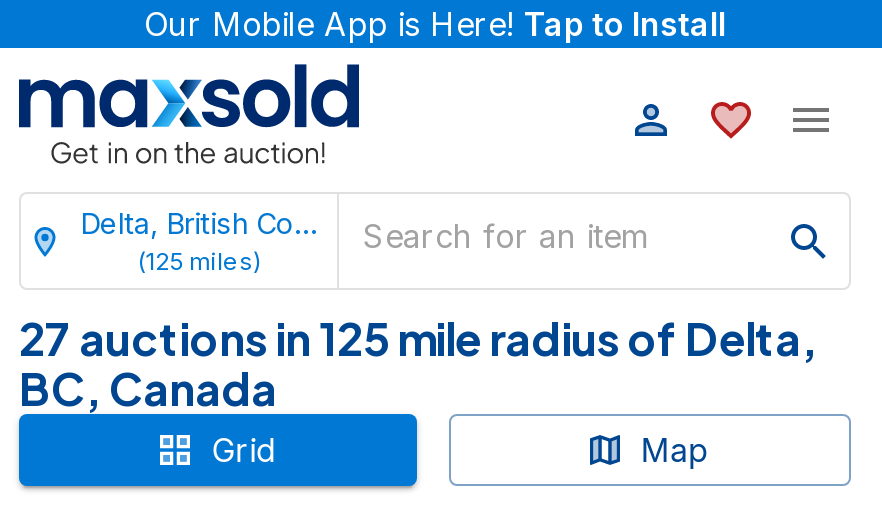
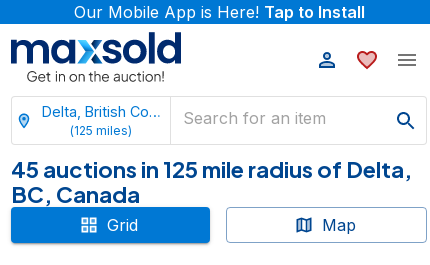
[19,310,817,366] 27 auctions in 125 mile radius of Delta, -> [11,155,412,183] 45 auctions in 125 mile radius of Delta,

